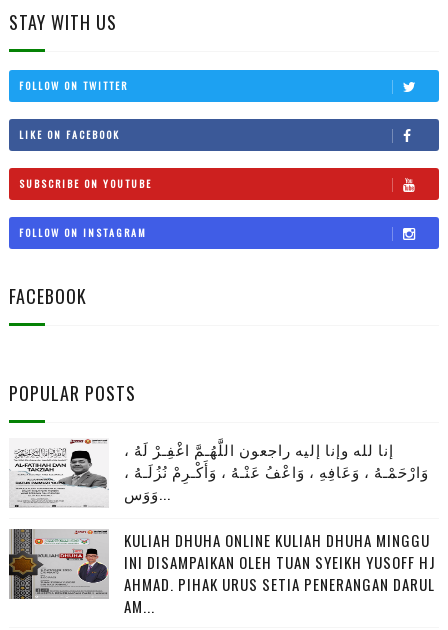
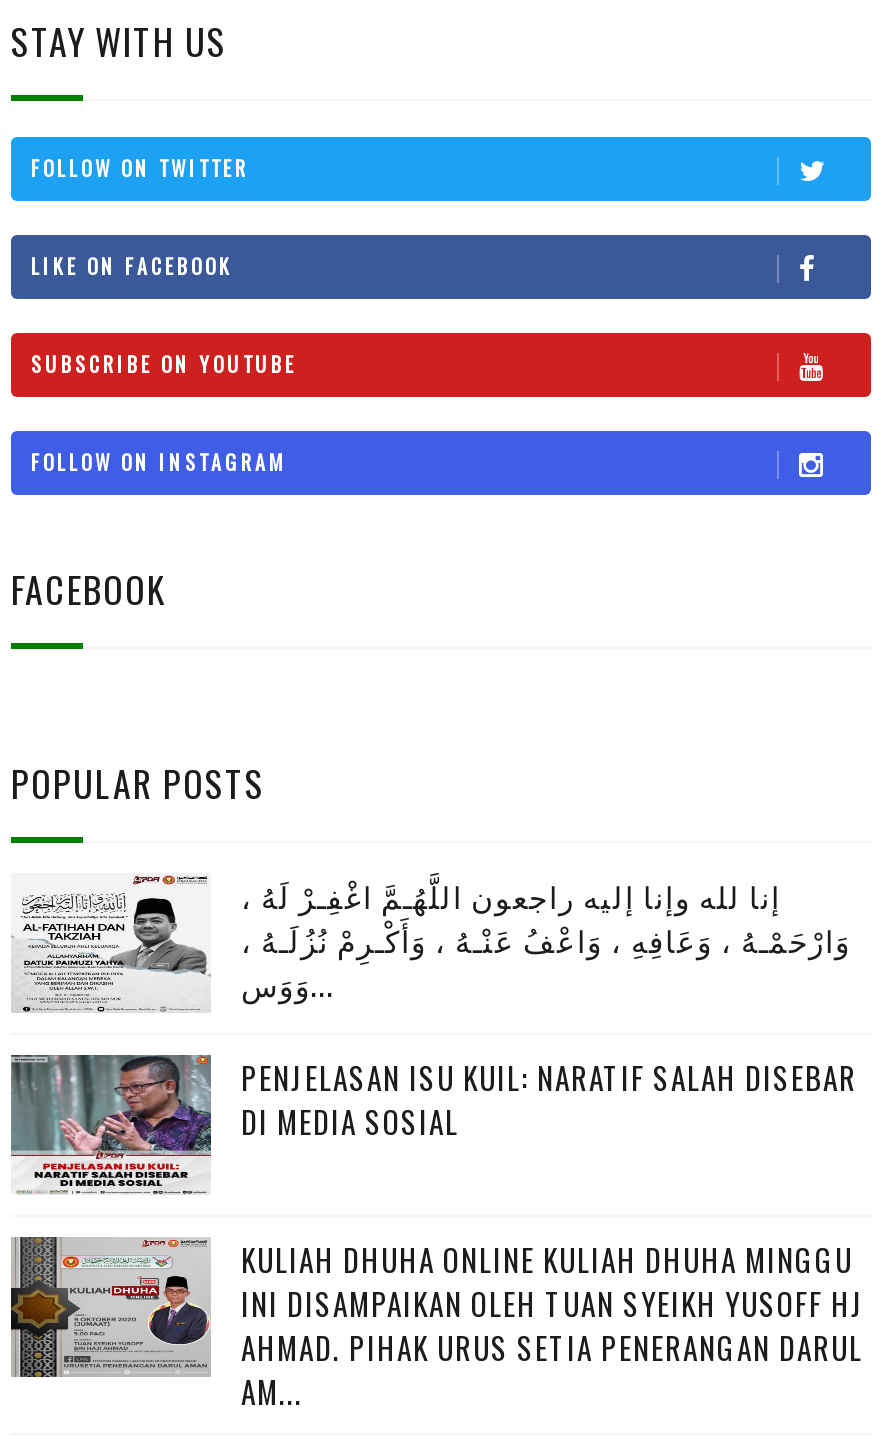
none -> [9,1055,857,1193] [image] | PENJELASAN ISU KUIL: NARATIF SALAH DISEBAR | DI MEDIA SOSIAL

